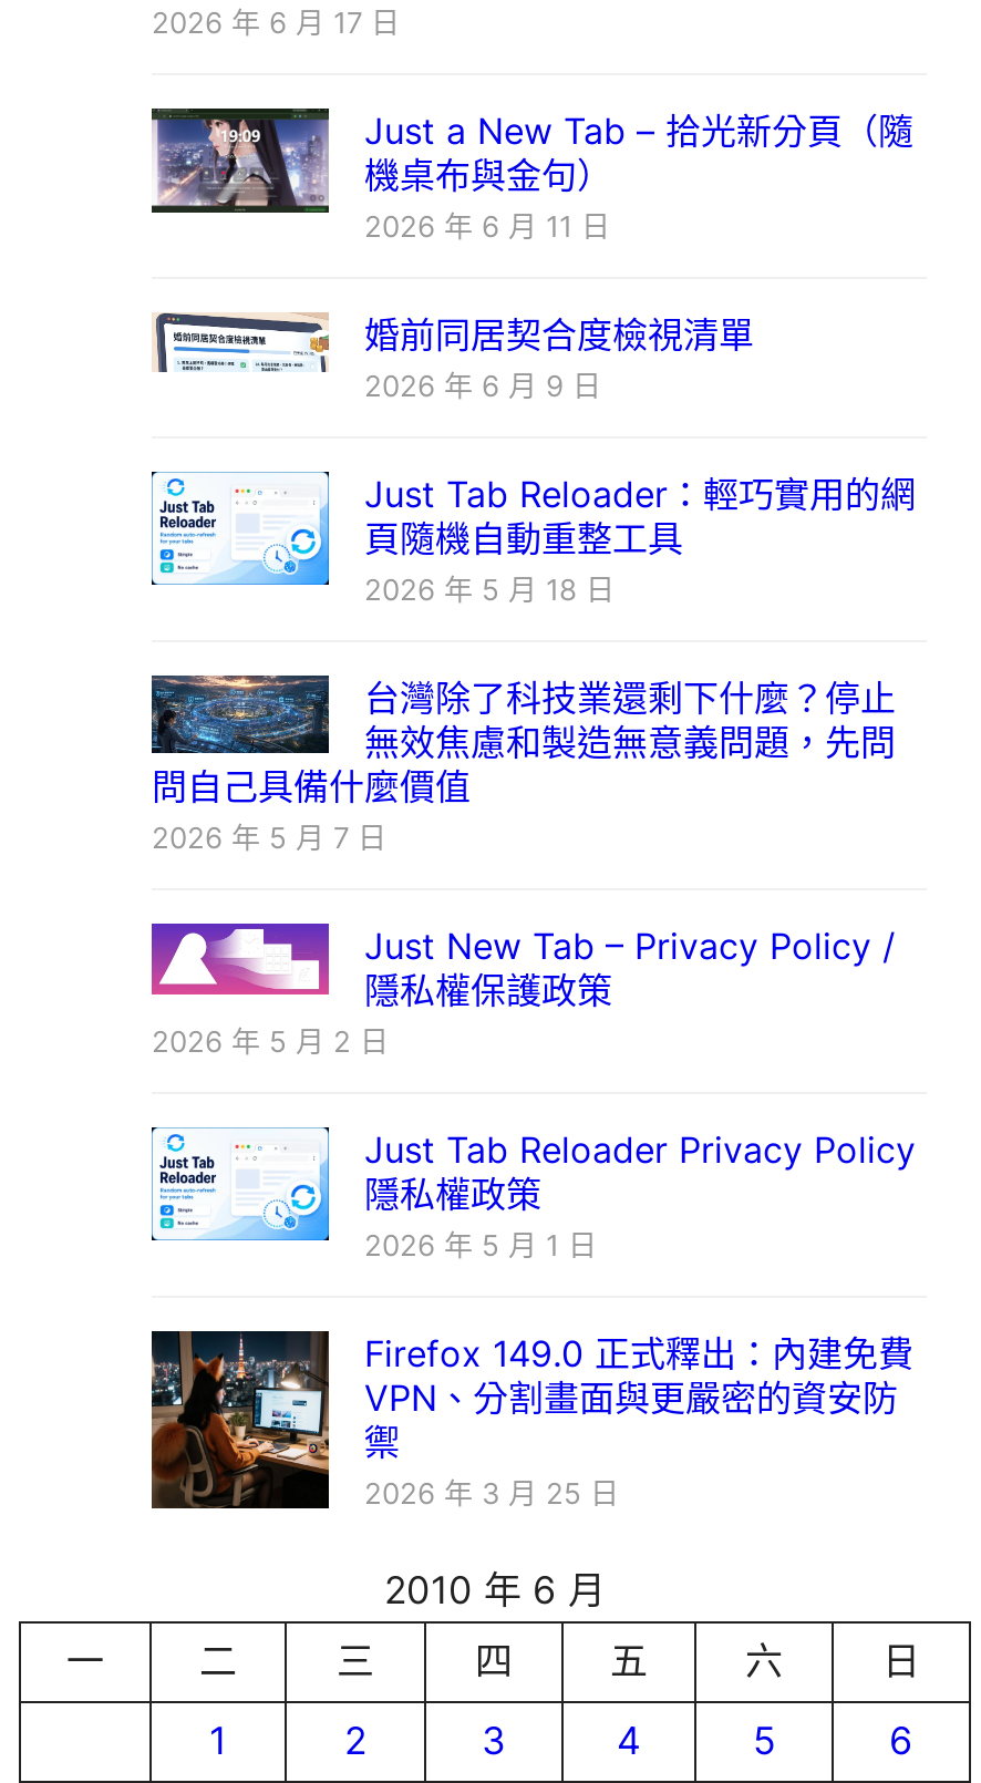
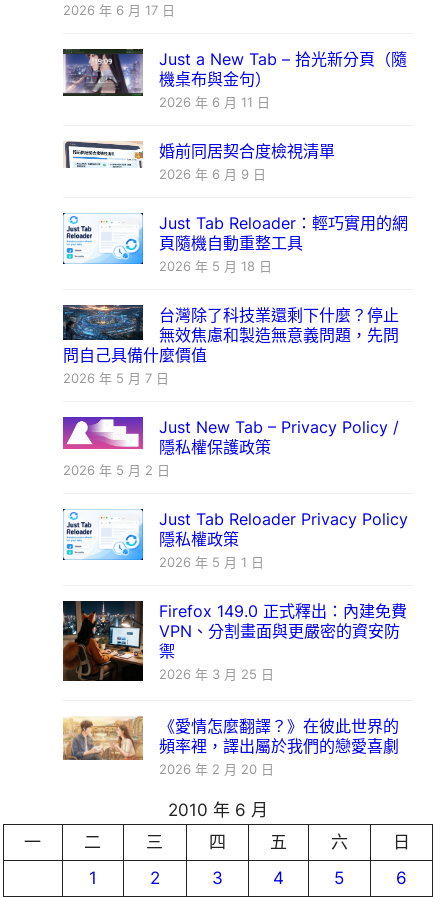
none -> [62,715,399,777] [image] | 《愛情怎麼翻譯？》在彼此世界的 | 頻率裡，譯出屬於我們的戀愛喜劇 | 2026 年 2 月 20 日

